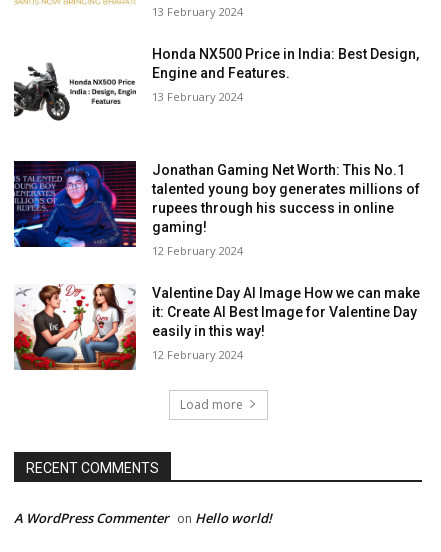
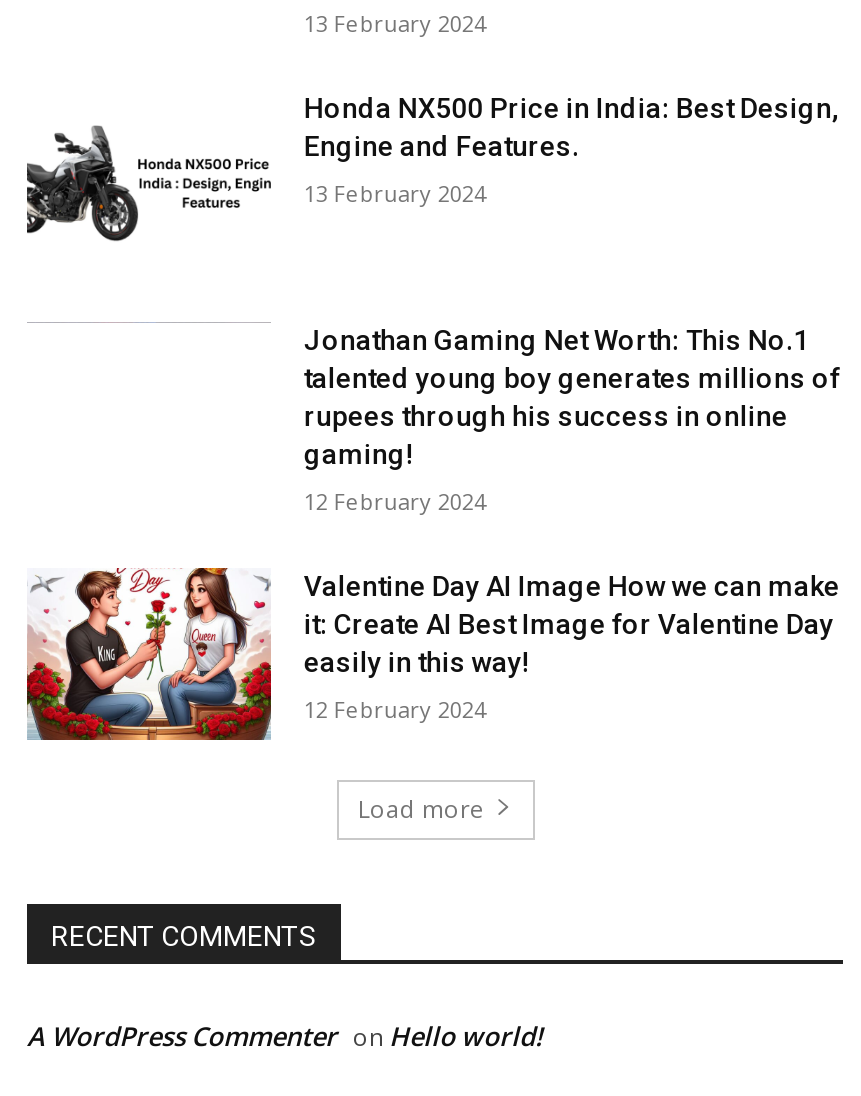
[13,160,137,248] [image] -> none

